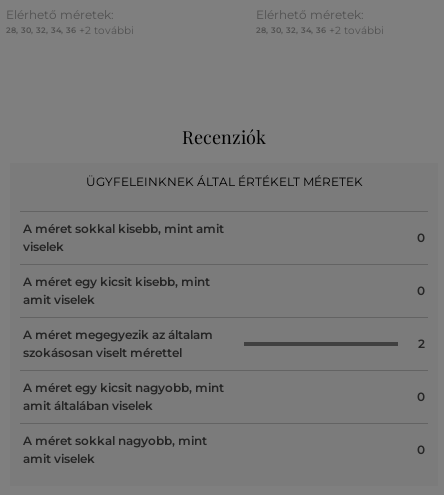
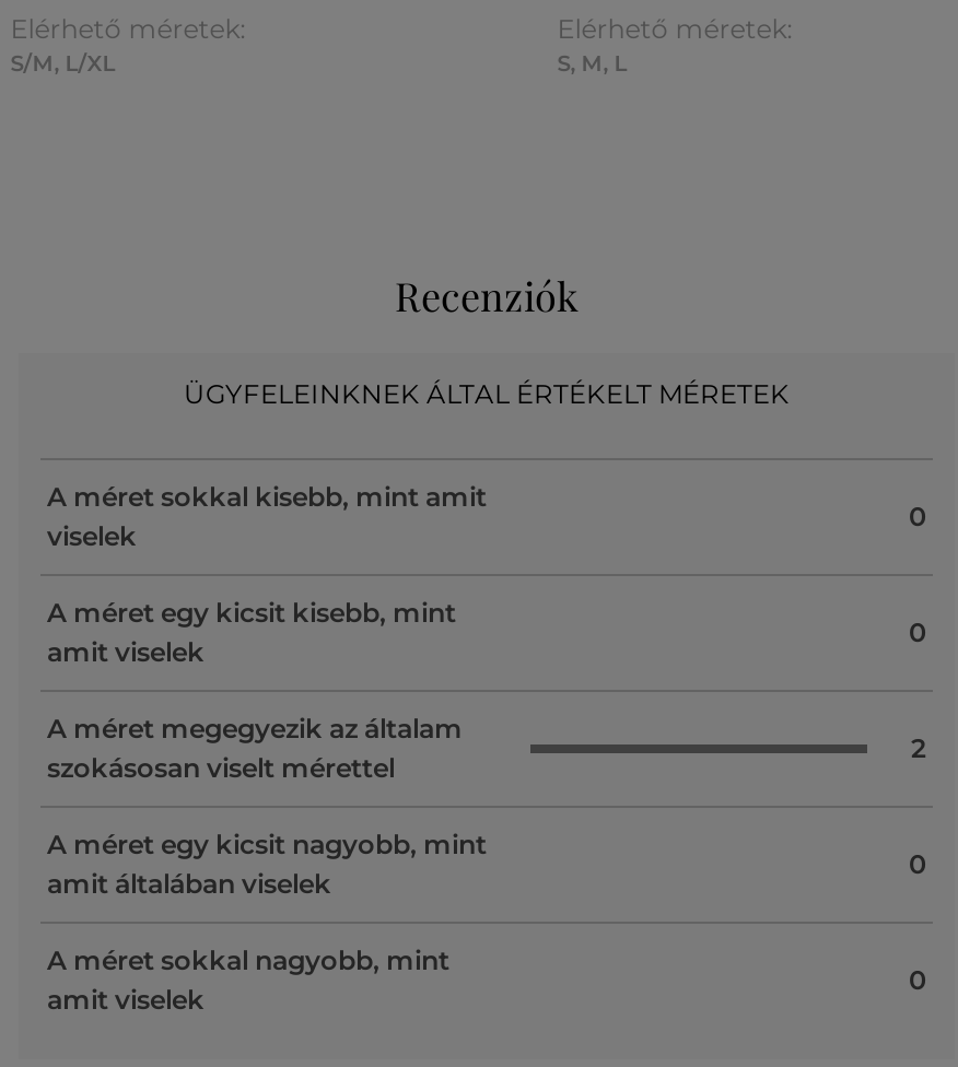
[6,24,134,37] 28 30 32 34 36 +2 további -> [10,48,115,77] S/M L/XL
[256,24,384,37] 28 30 32 34 36 +2 további -> [557,48,627,77] S M L

